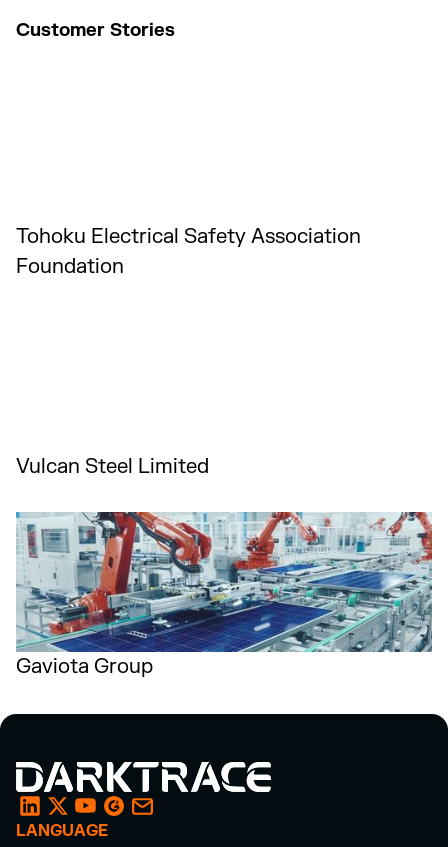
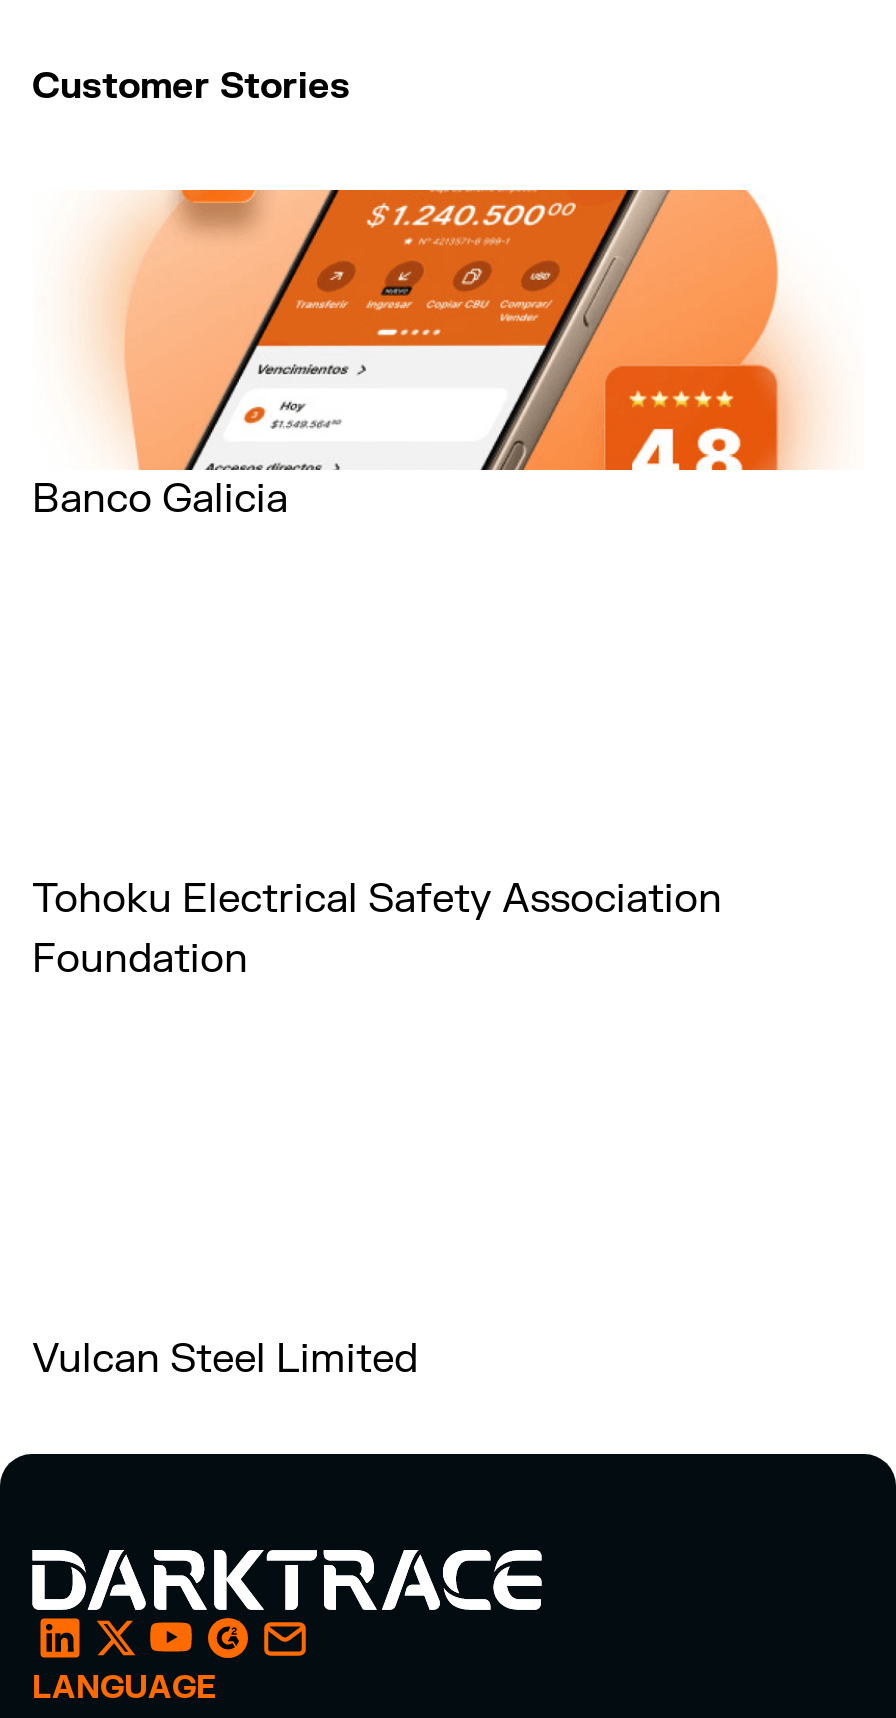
none -> [32,188,822,524] [image] | Banco Galicia
moved [16,224,361,479] -> [32,874,722,1384]: Tohoku Electrical Safety Association | Foundation | Vulcan Steel Limited
[15,511,433,679] [image] | Gaviota Group -> none

